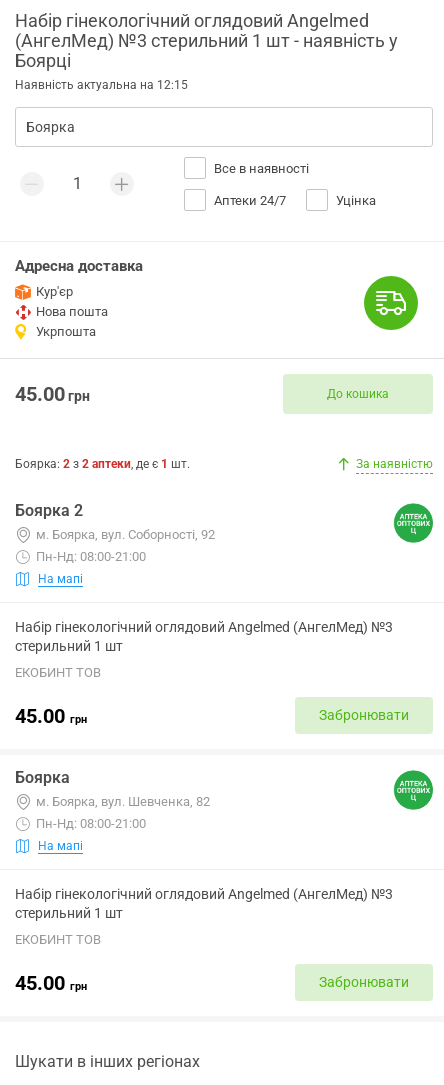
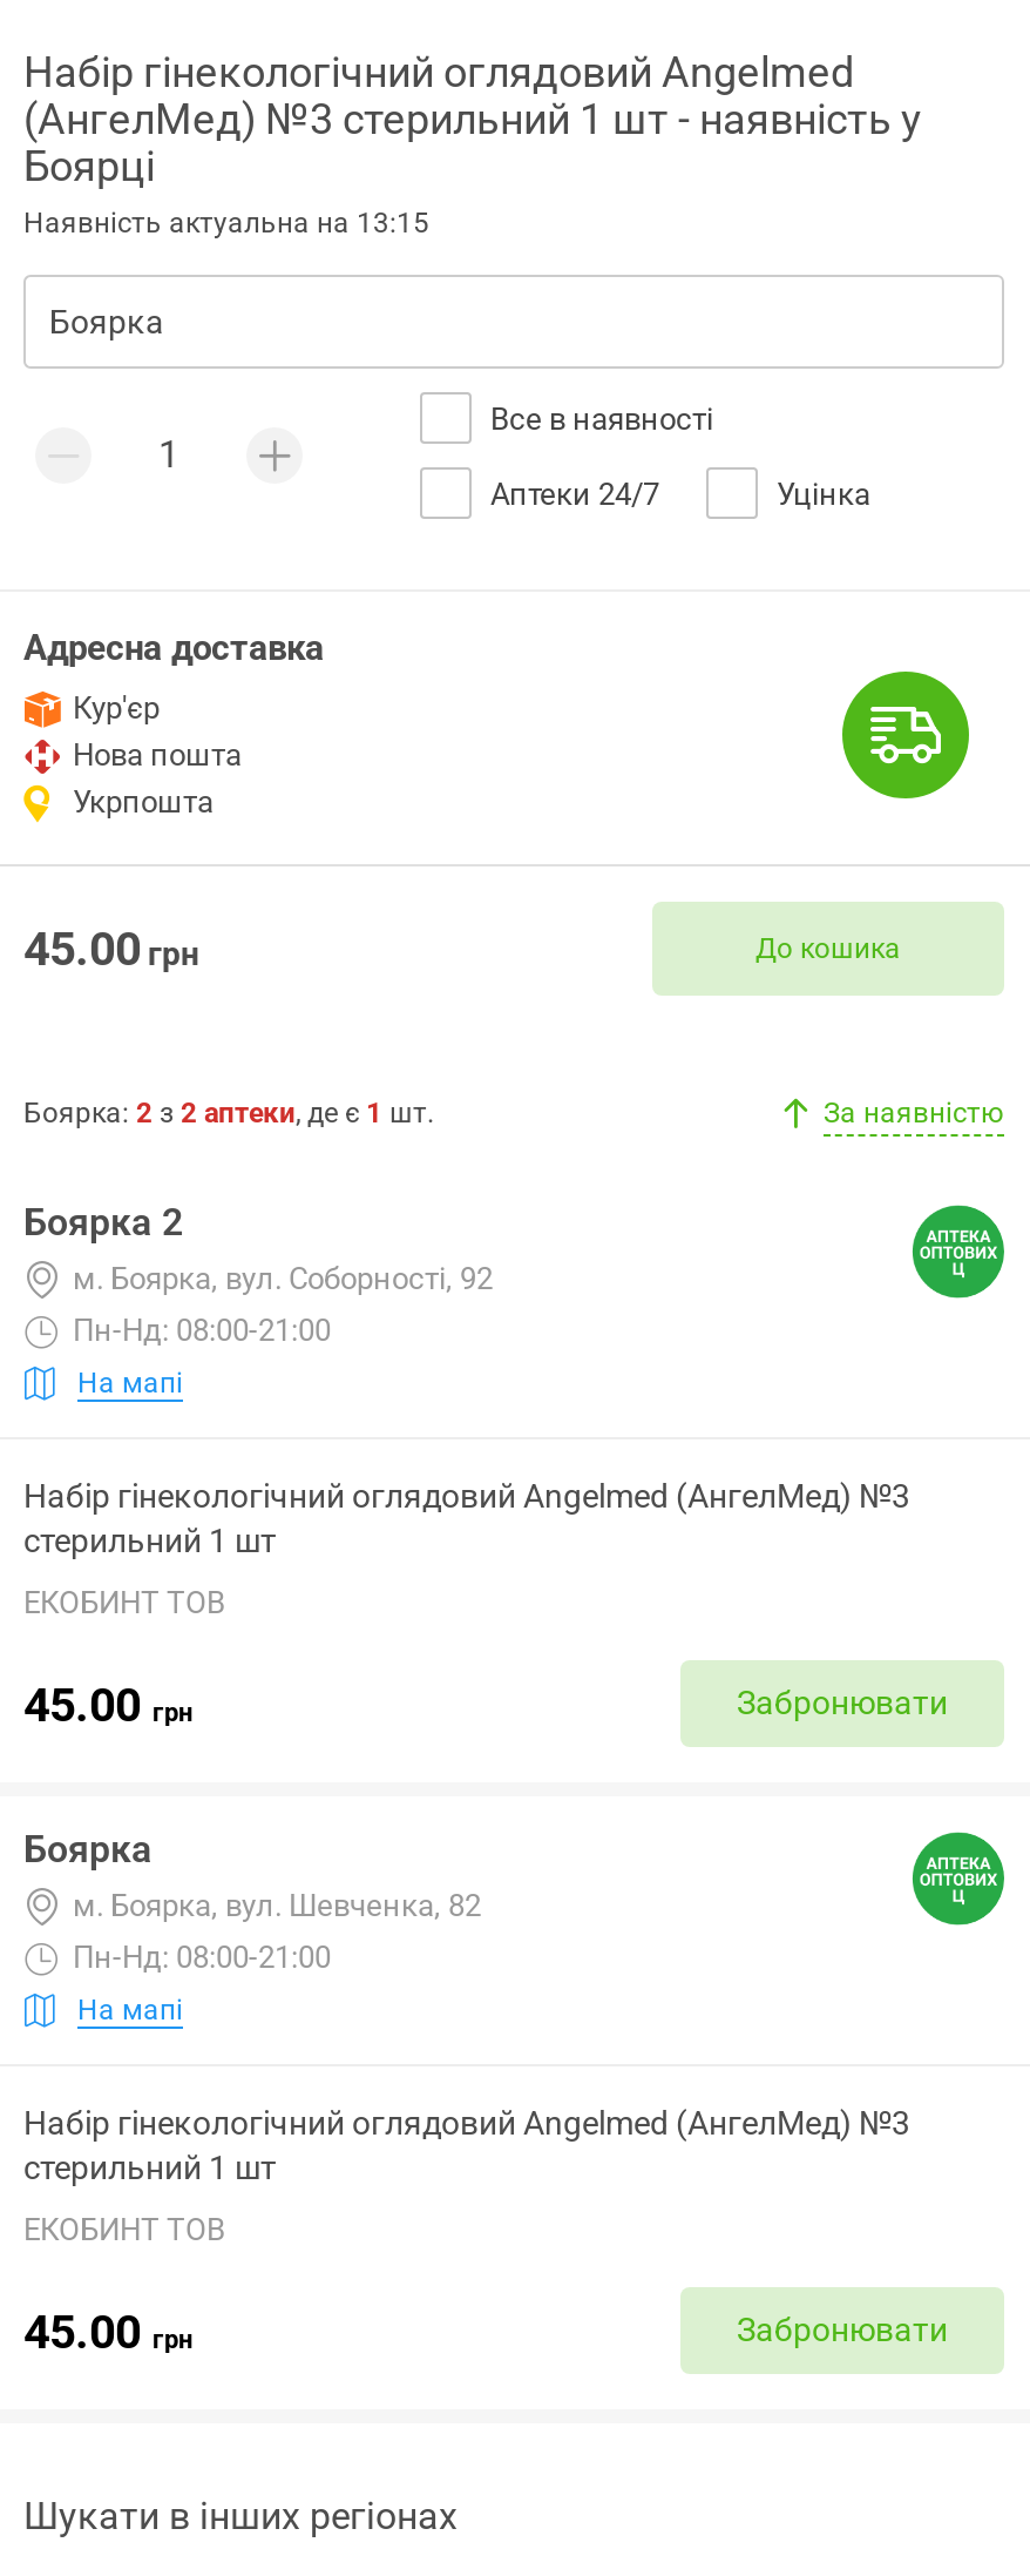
[15,78,188,92] Наявність актуальна на 12:15 -> [23,207,429,240] Наявність актуальна на 13:15

